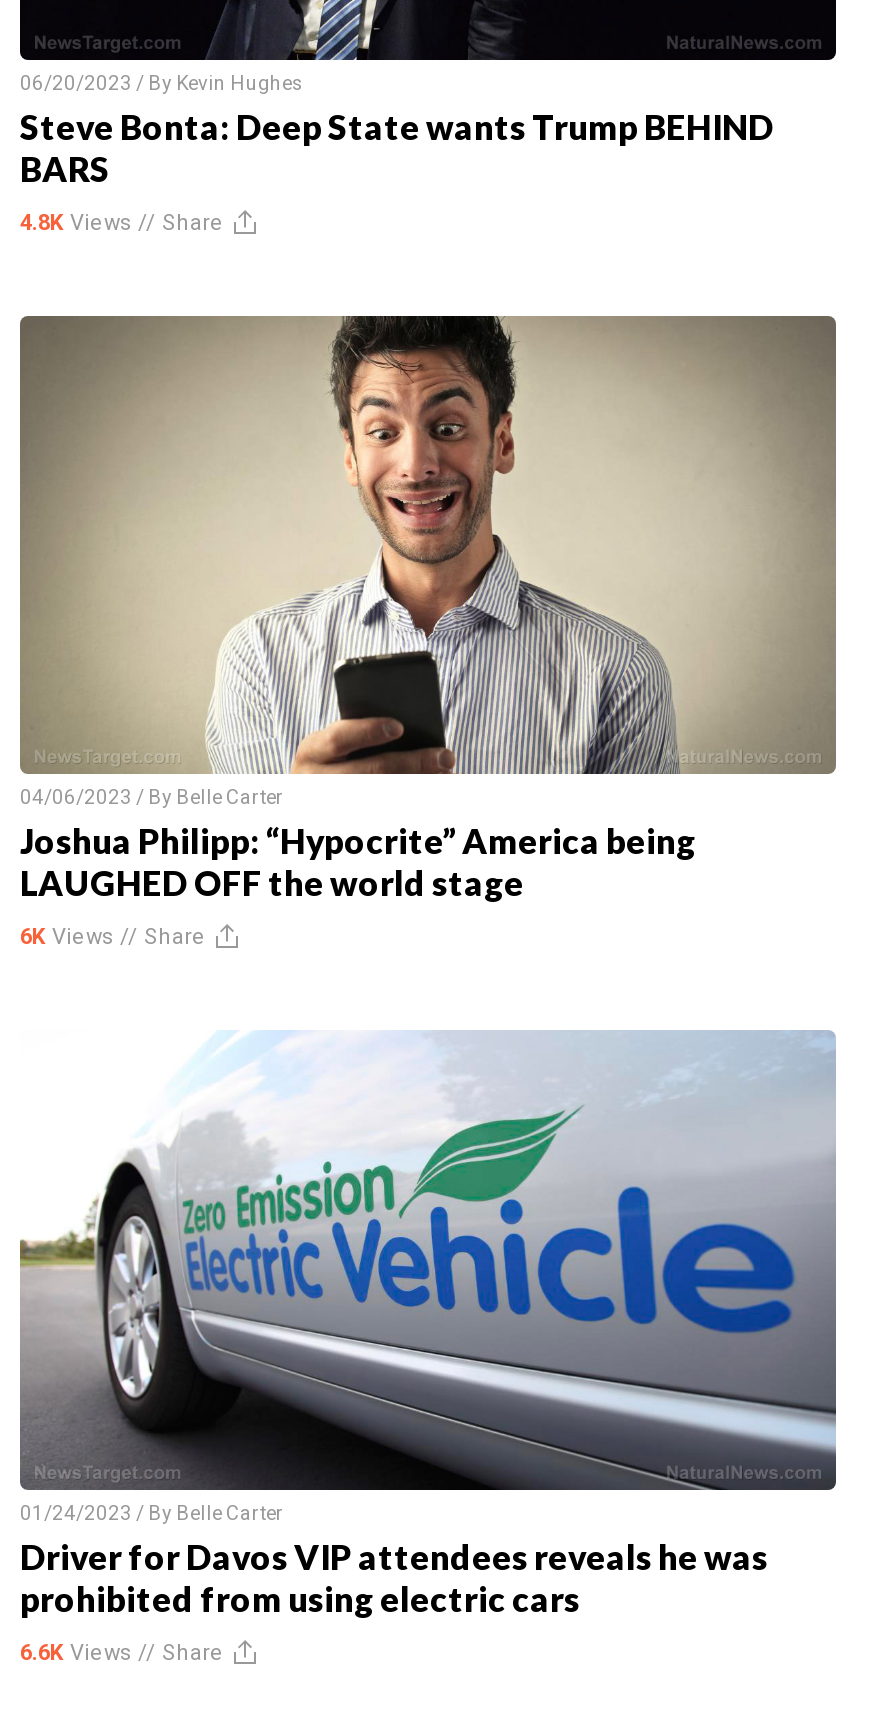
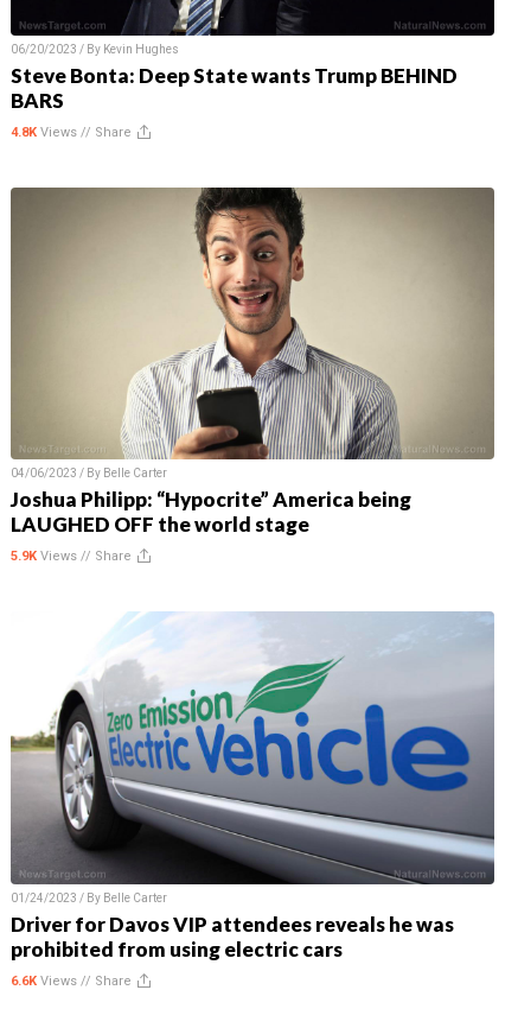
[20,924,206,950] 6K Views // Share -> [11,548,132,564] 5.9K Views // Share

